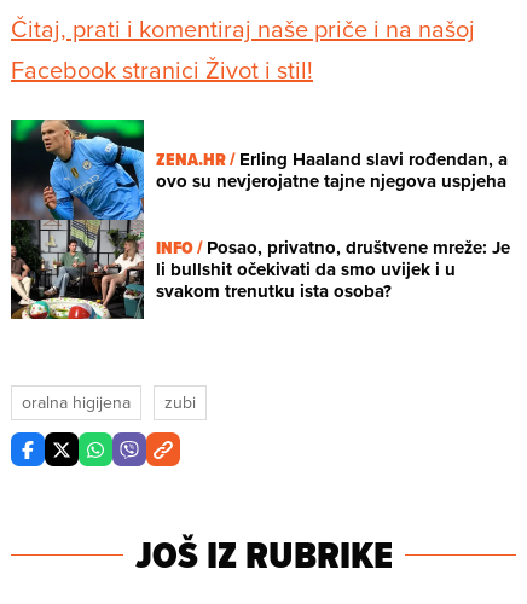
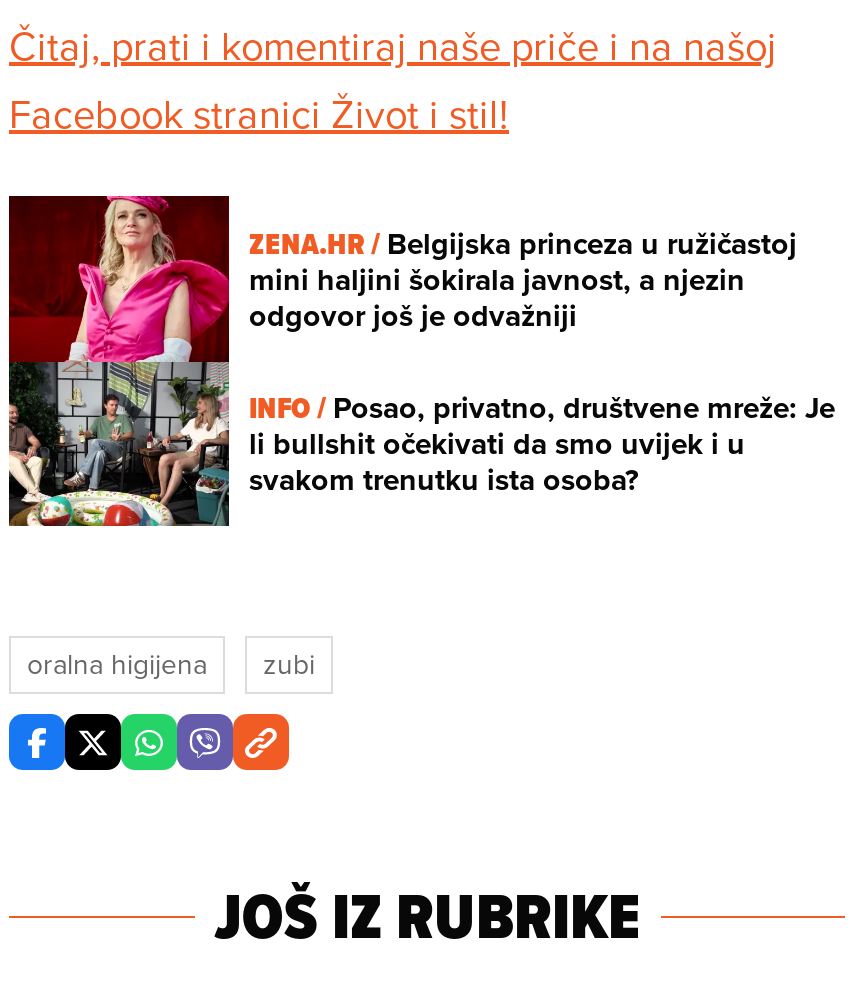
[11,118,508,221] [image] | ZENA.HR / Erling Haaland slavi rođendan, a | ovo su nevjerojatne tajne njegova uspjeha -> [9,194,797,364] [image] | ZENA.HR / Belgijska princeza u ružičastoj | mini haljini šokirala javnost, a njezin | odgovor još je odvažniji

